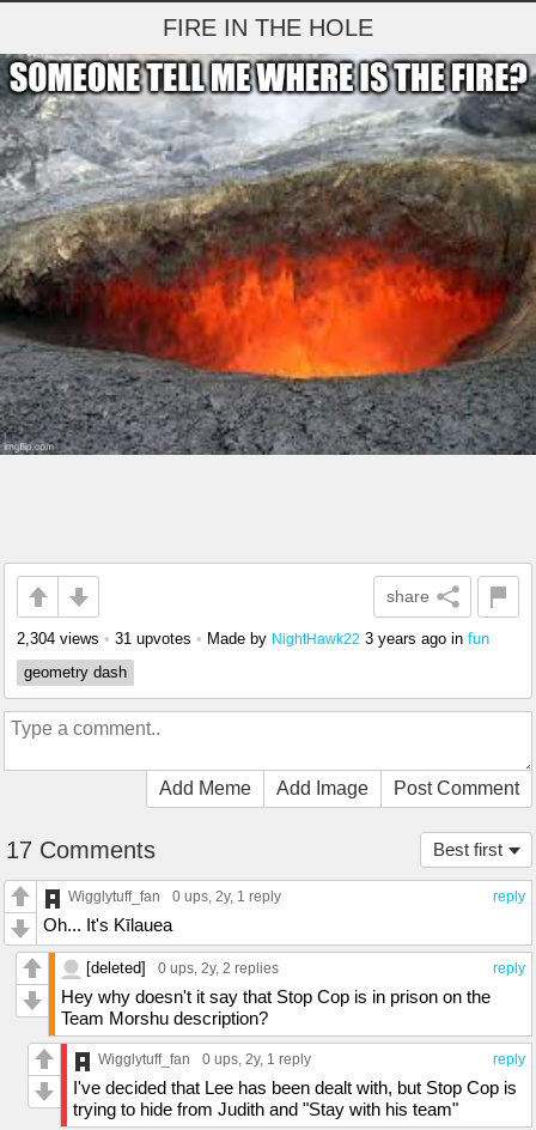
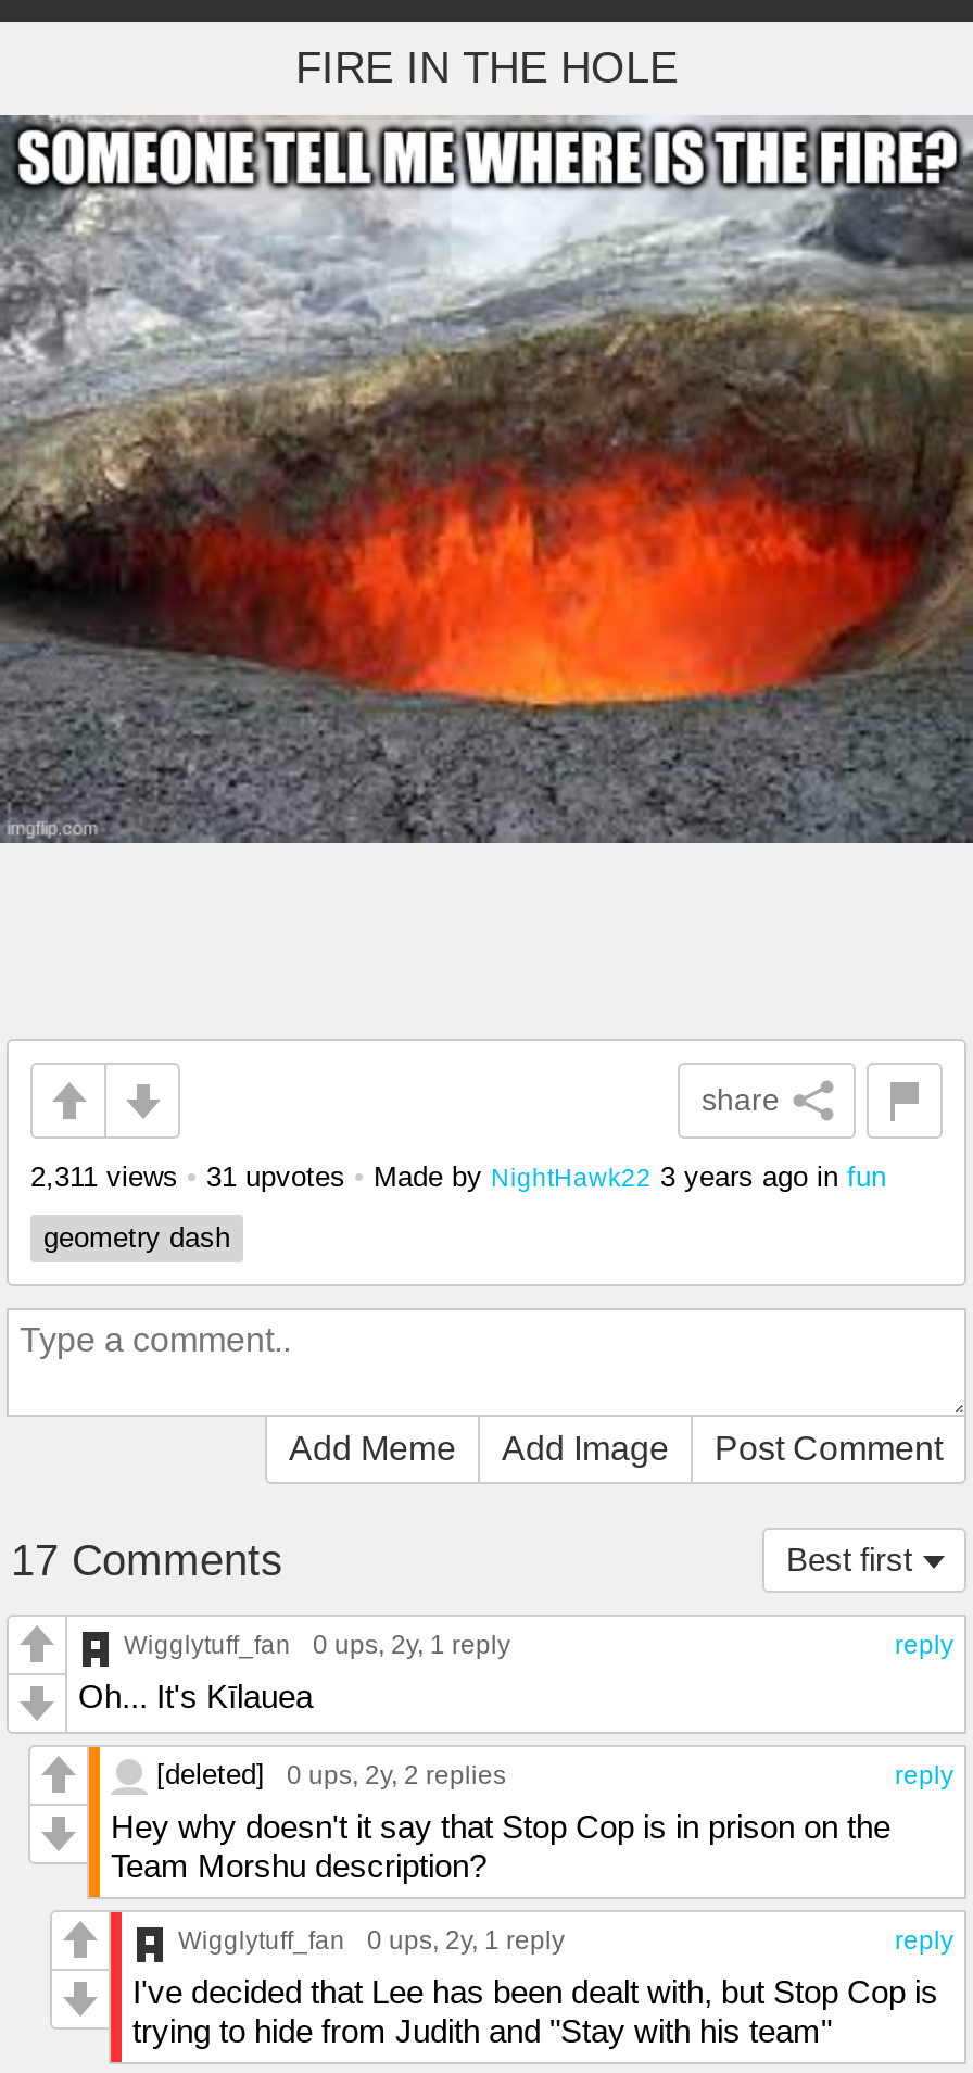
[17,630,489,648] 2,304 views • 31 upvotes • Made by NightHawk22 3 years ago in fun -> [30,1161,886,1194] 2,311 views • 31 upvotes • Made by NightHawk22 3 years ago in fun

